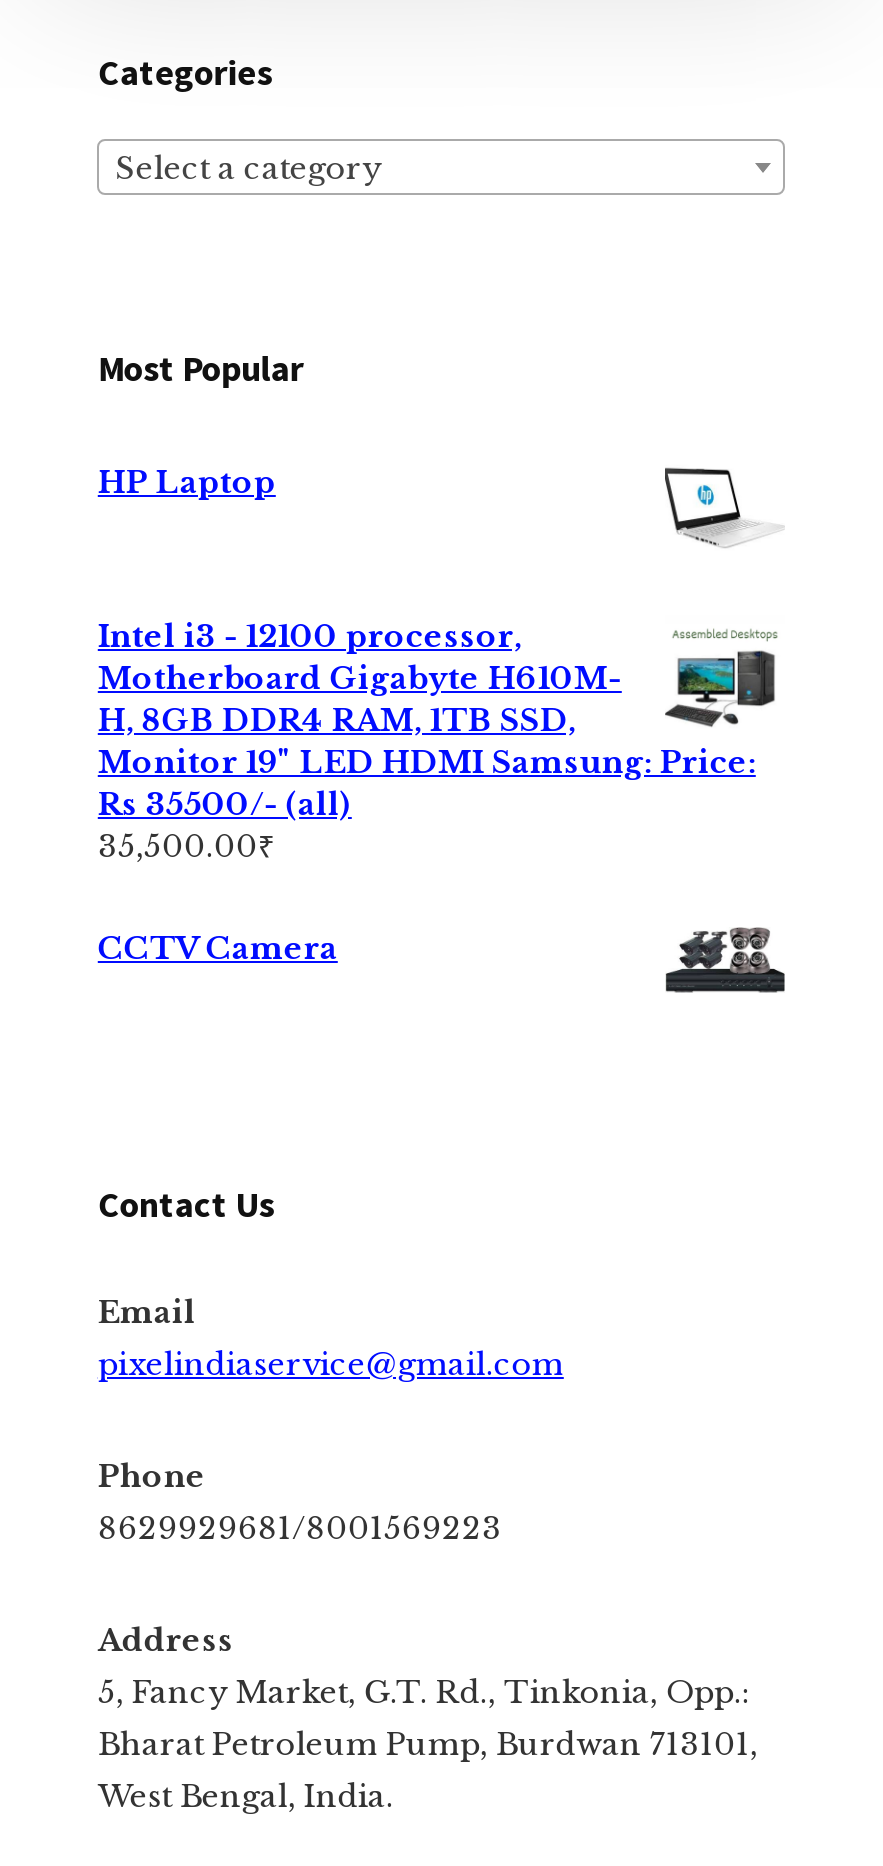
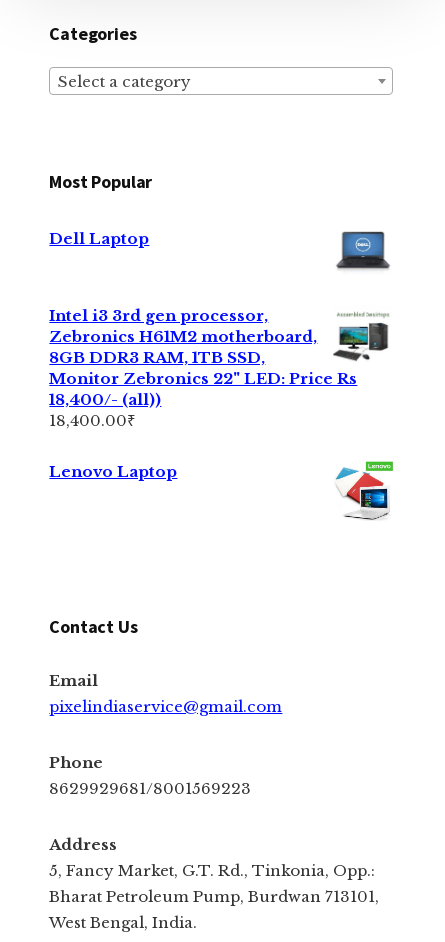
[98,463,276,501] HP Laptop -> [49,229,149,248] Dell Laptop
[98,465,771,864] [image] | Intel i3 - 12100 processor, | Motherboard Gigabyte H610M- | H, 8GB DDR4 RAM, 1TB SSD, | Monitor 19" LED HDMI Samsung: Price: | Rs 35500/- (all) | 35,500.00₹ -> [49,231,391,430] [image] | Intel i3 3rd gen processor, | Zebronics H61M2 motherboard, | 8GB DDR3 RAM, 1TB SSD, | Monitor Zebronics 22" LED: Price Rs | 18,400/- (all)) | 18,400.00₹
[98,928,338,966] CCTV Camera -> [49,462,177,481] Lenovo Laptop
[663,927,787,995] [image] -> [335,460,394,521] [image]

